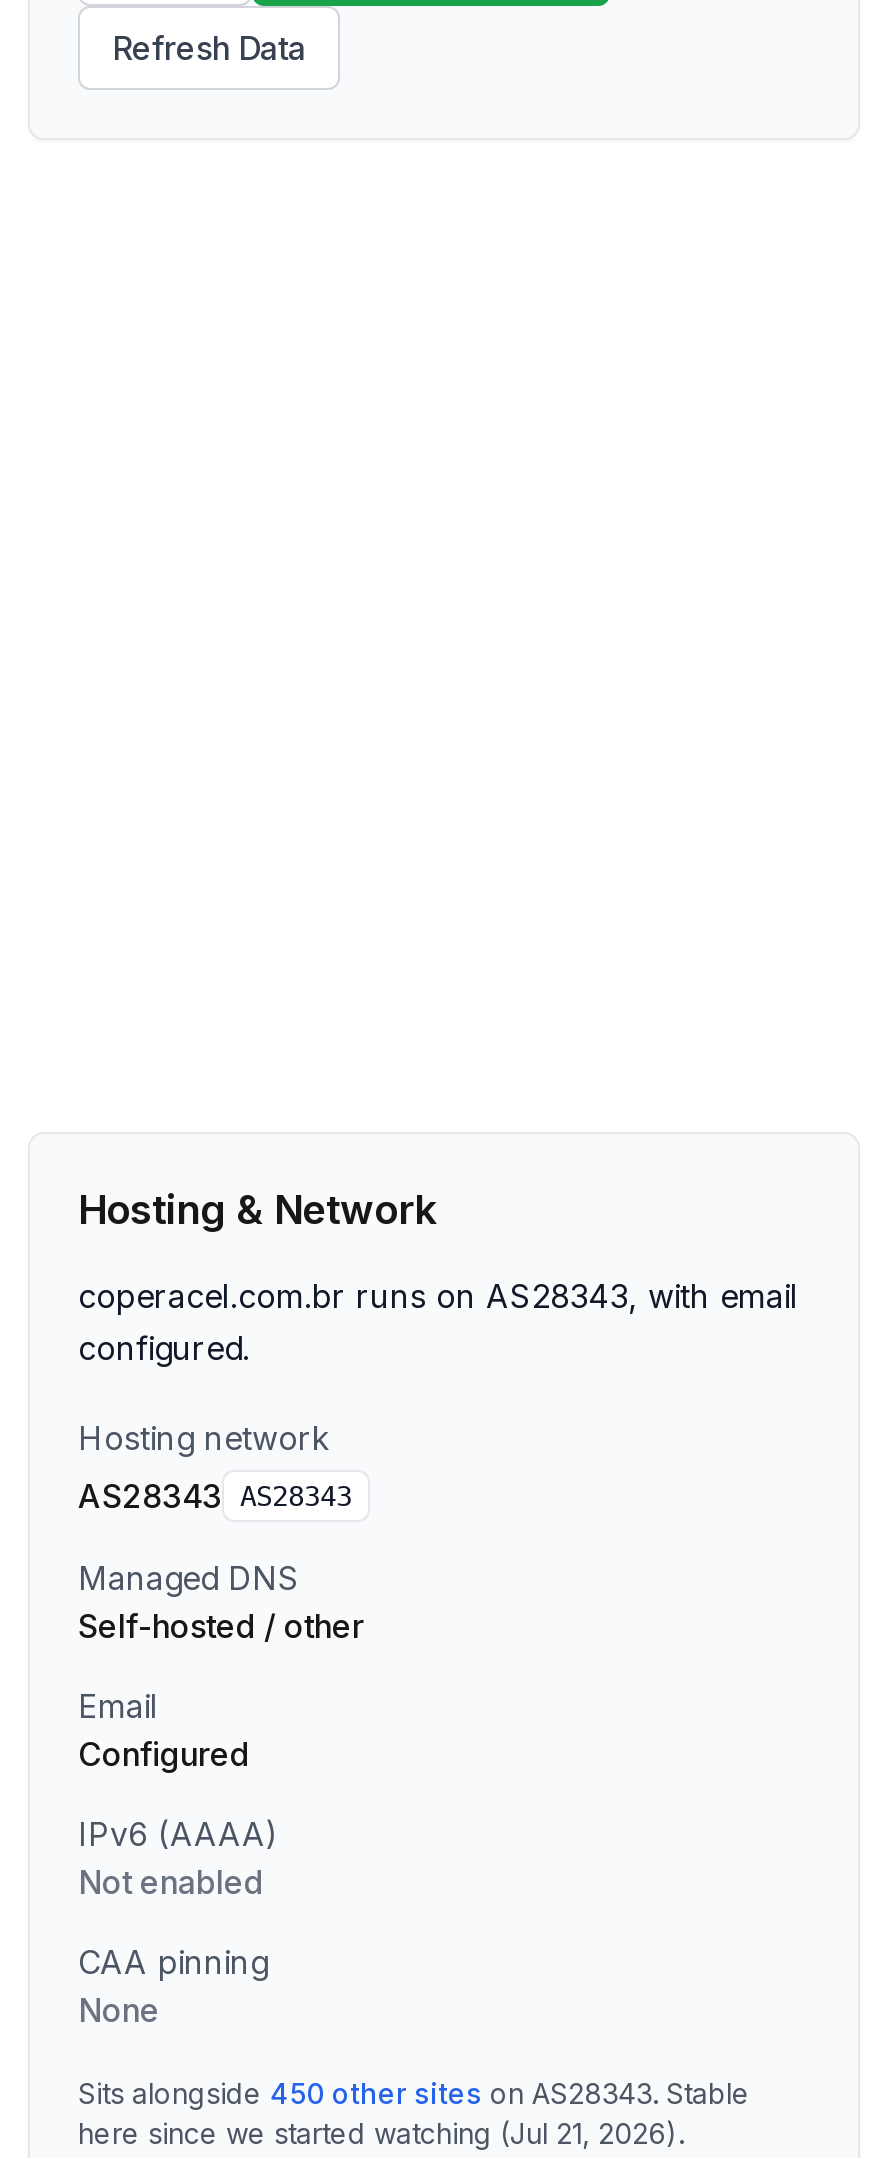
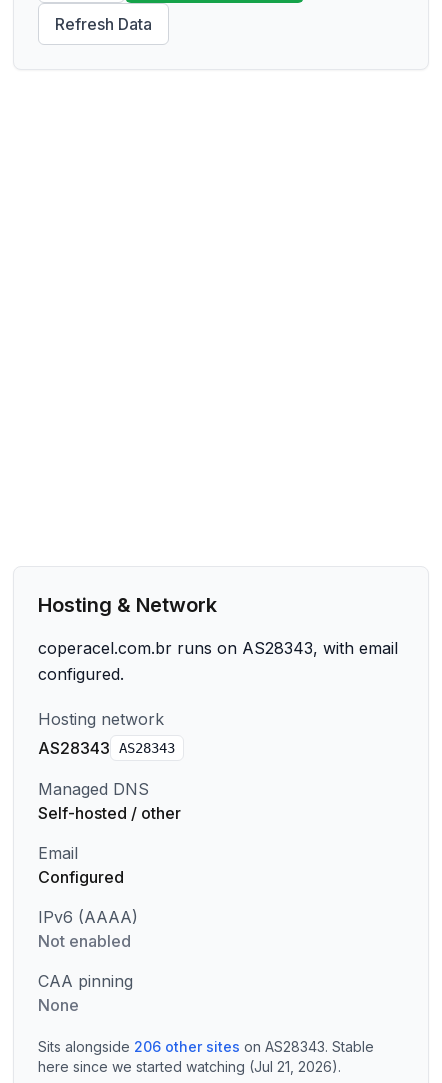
[78,2076,750,2110] Sits alongside 450 other sites on AS28343. Stable -> [38,1038,374,1055] Sits alongside 206 other sites on AS28343. Stable

